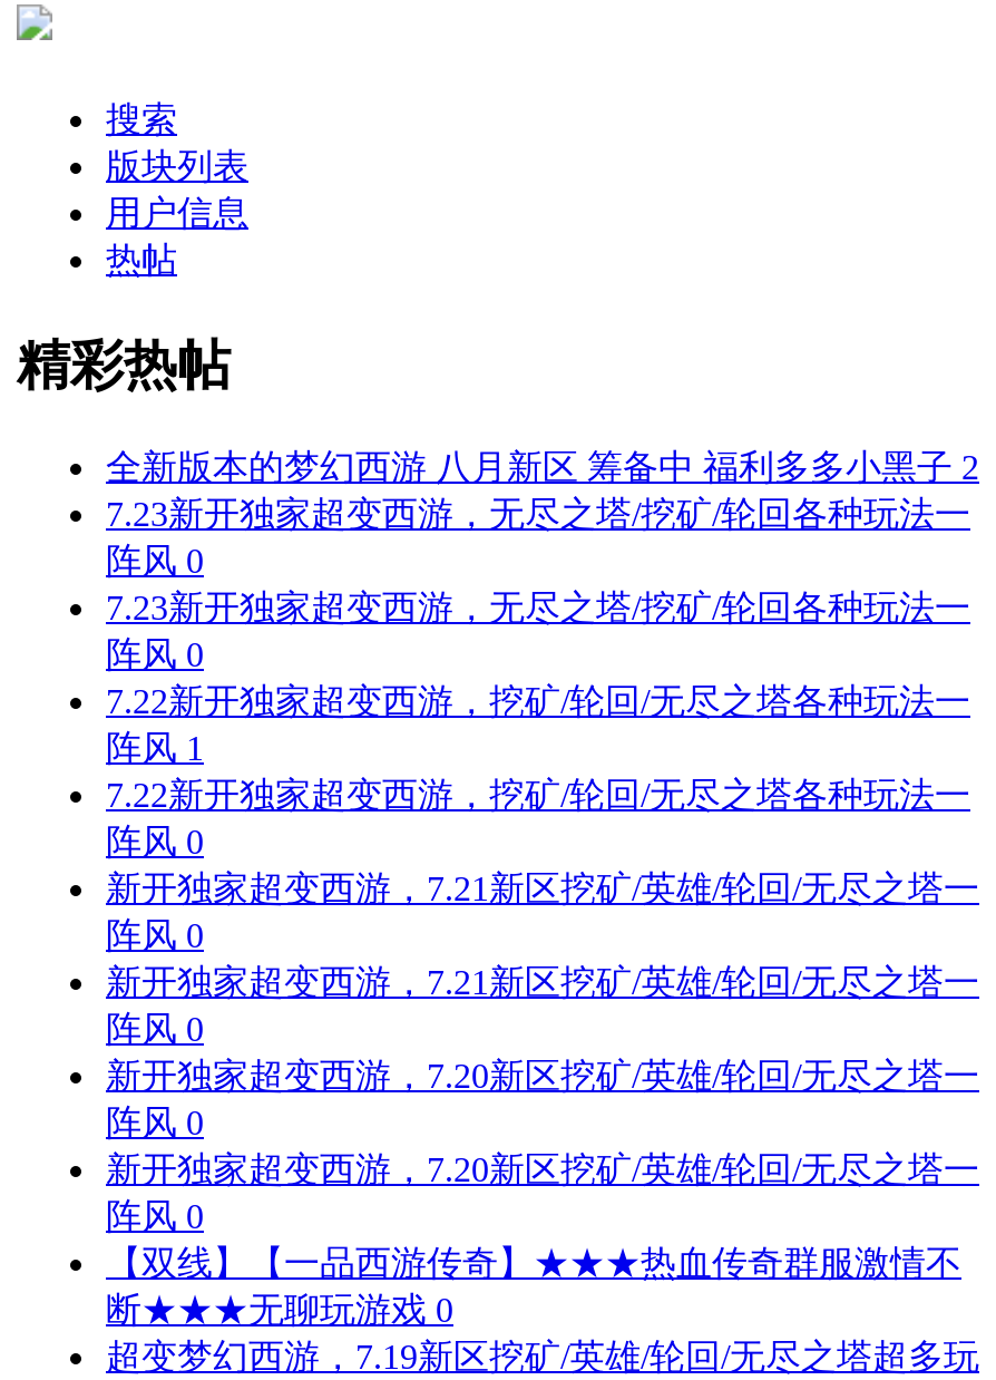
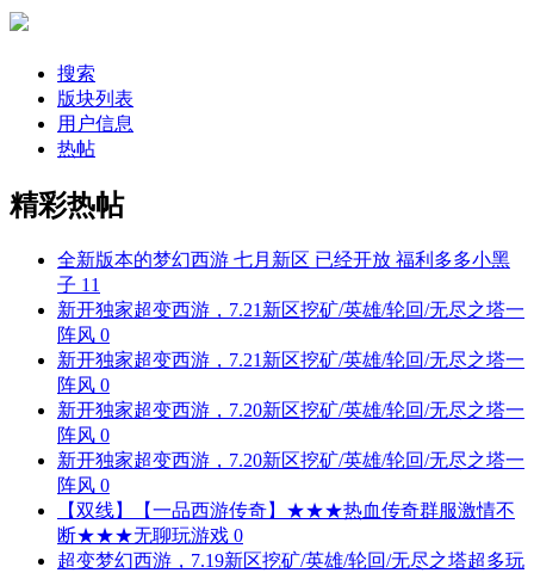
[106,447,979,860] 全新版本的梦幻西游 八月新区 筹备中 福利多多小黑子 2 | 7.23新开独家超变西游，无尽之塔/挖矿/轮回各种玩法一 | 阵风 0 | 7.23新开独家超变西游，无尽之塔/挖矿/轮回各种玩法一 | 阵风 0 | 7.22新开独家超变西游，挖矿/轮回/无尽之塔各种玩法一 | 阵风 1 | 7.22新开独家超变西游，挖矿/轮回/无尽之塔各种玩法一 | 阵风 0 -> [57,249,510,294] 全新版本的梦幻西游 七月新区 已经开放 福利多多小黑 | 子 11

